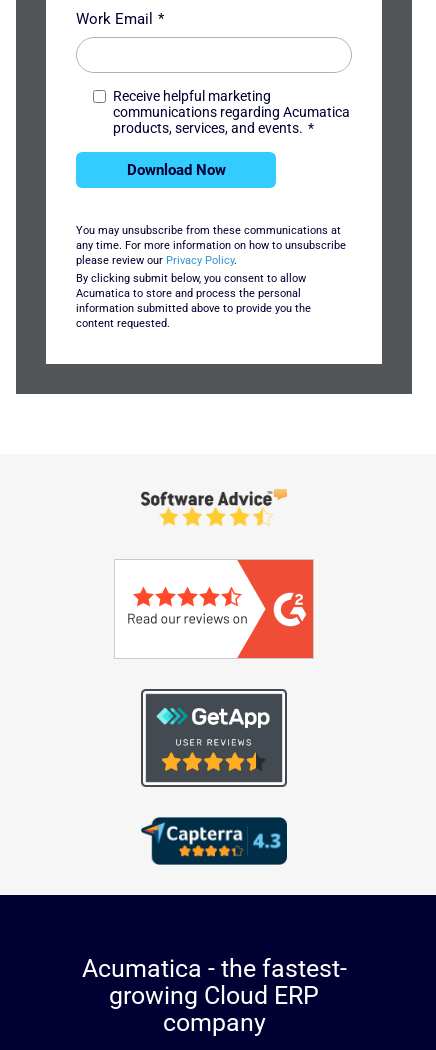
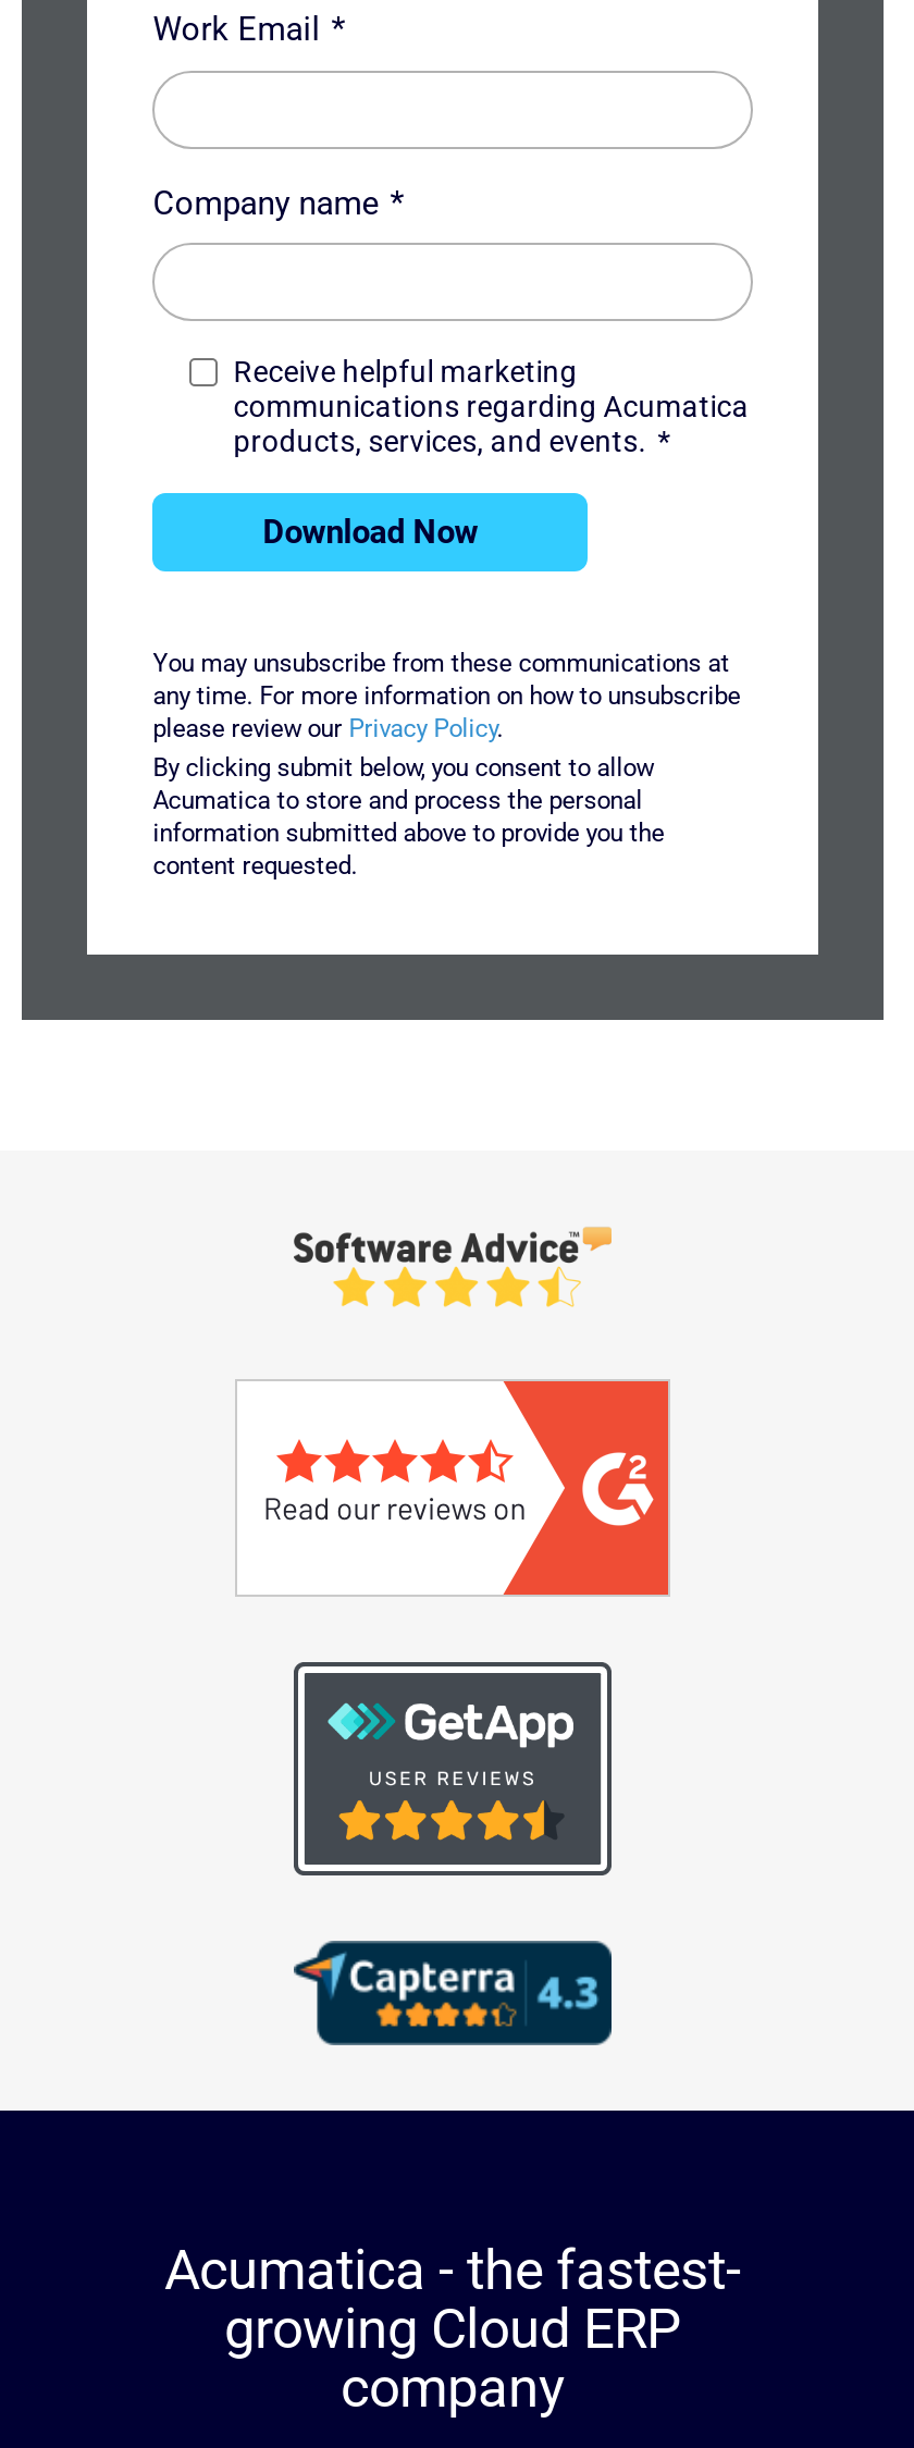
none -> [153,184,403,223] Company name *

